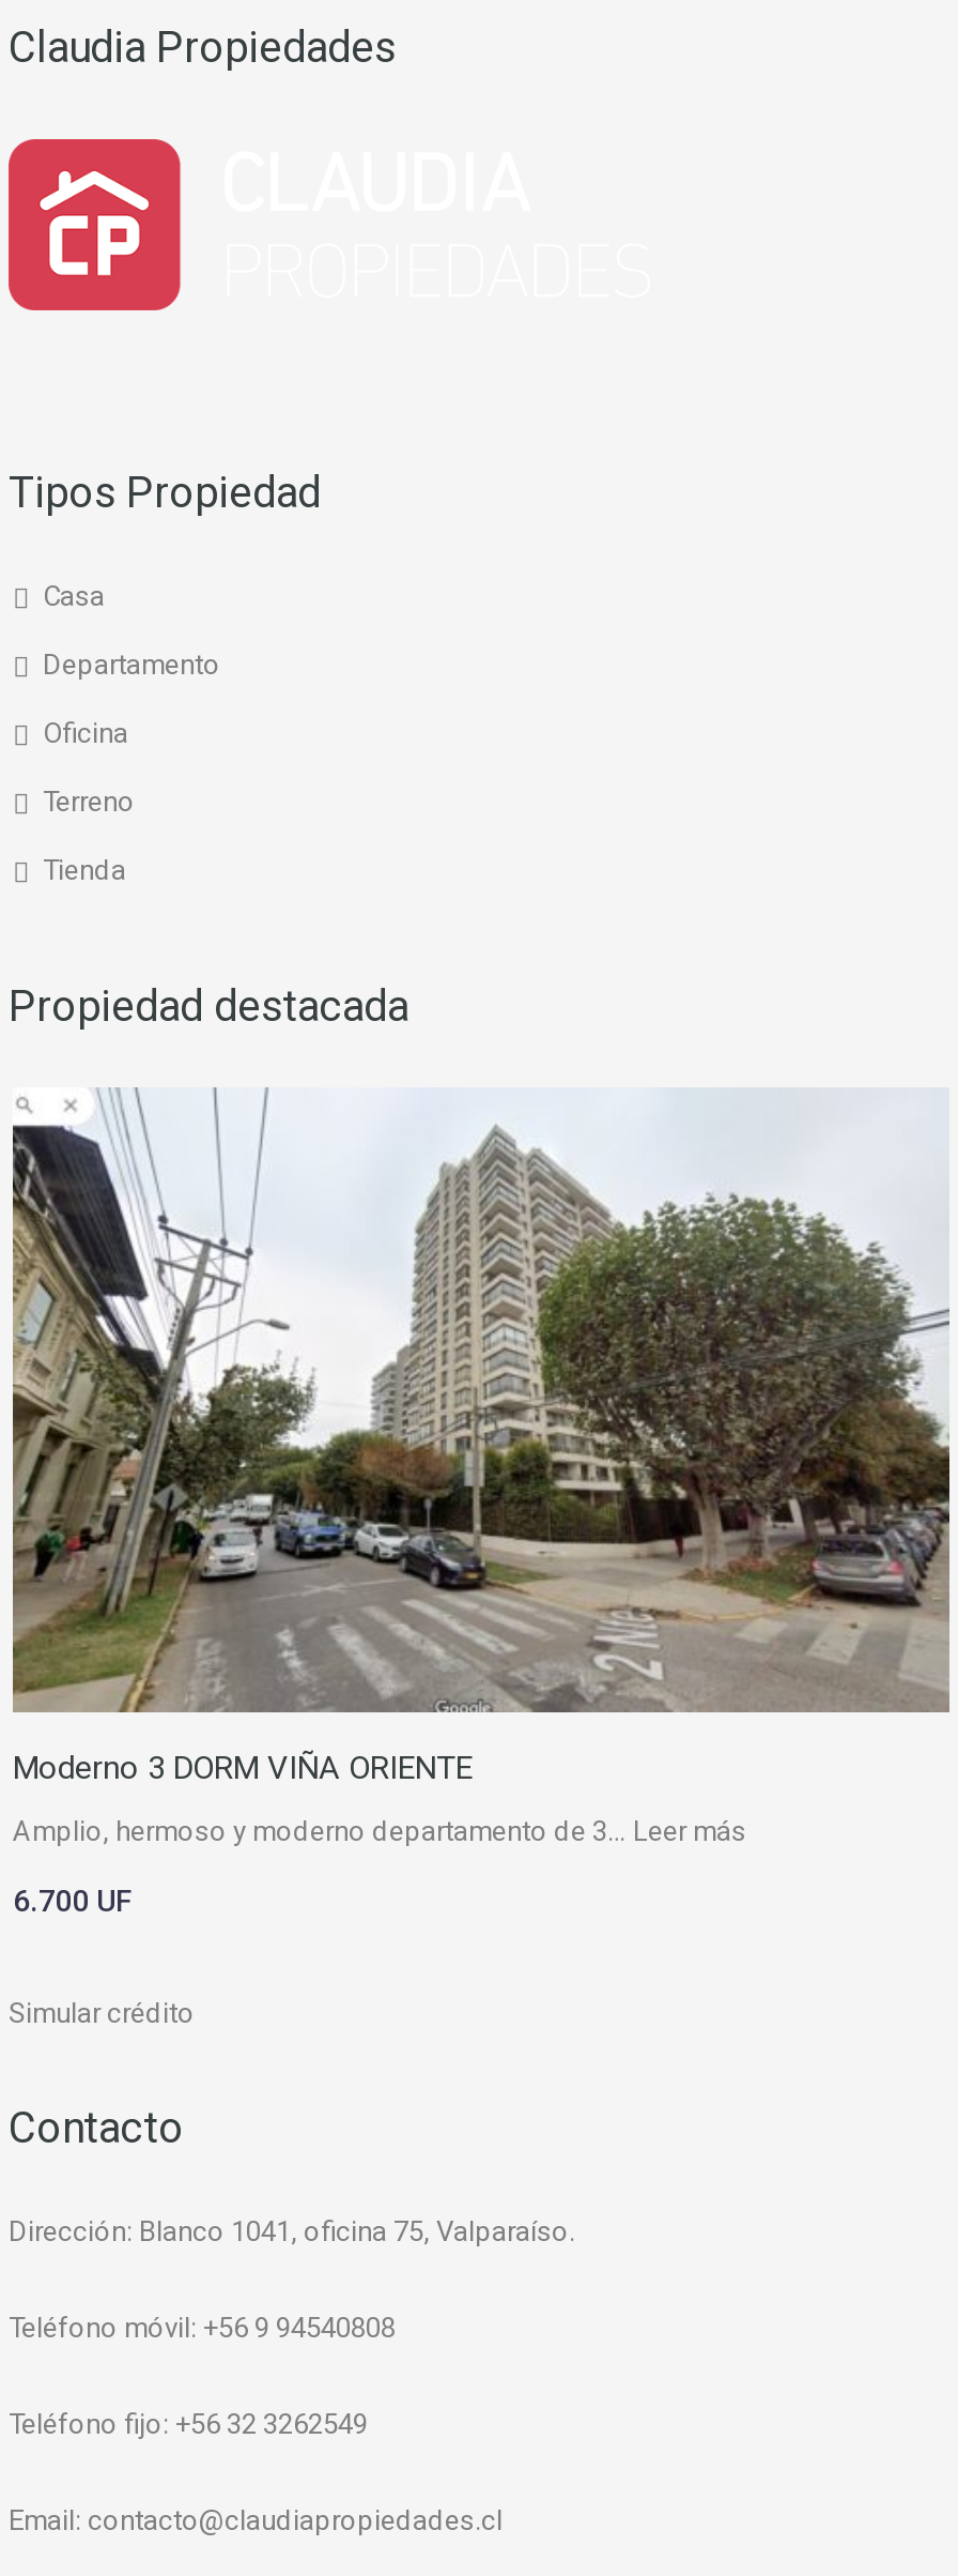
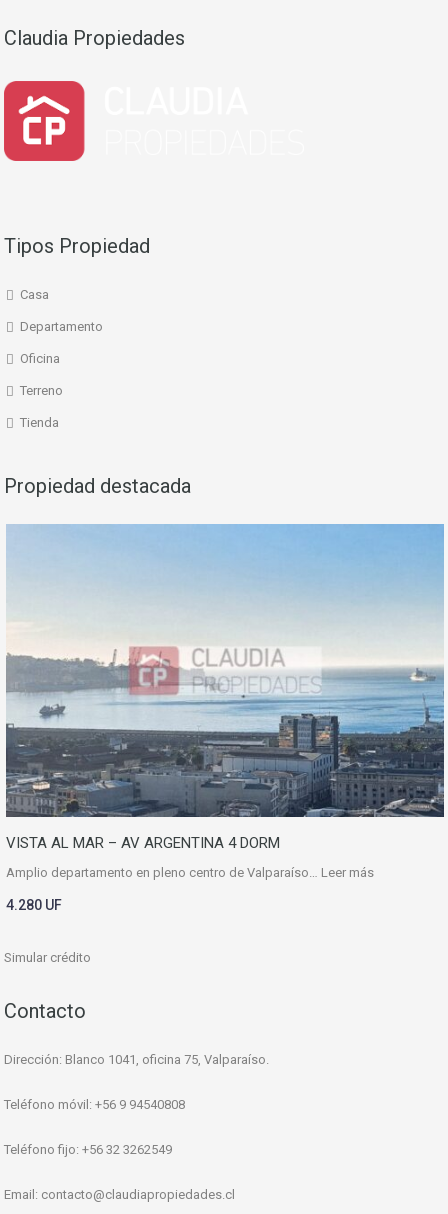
[11,1087,952,1789] [image] | Moderno 3 DORM VIÑA ORIENTE -> [5,523,445,852] [image] | VISTA AL MAR – AV ARGENTINA 4 DORM
[13,1817,746,1849] Amplio, hermoso y moderno departamento de 3… Leer más -> [6,865,374,880] Amplio departamento en pleno centro de Valparaíso… Leer más
[13,1885,133,1919] 6.700 UF -> [6,897,62,913] 4.280 UF

